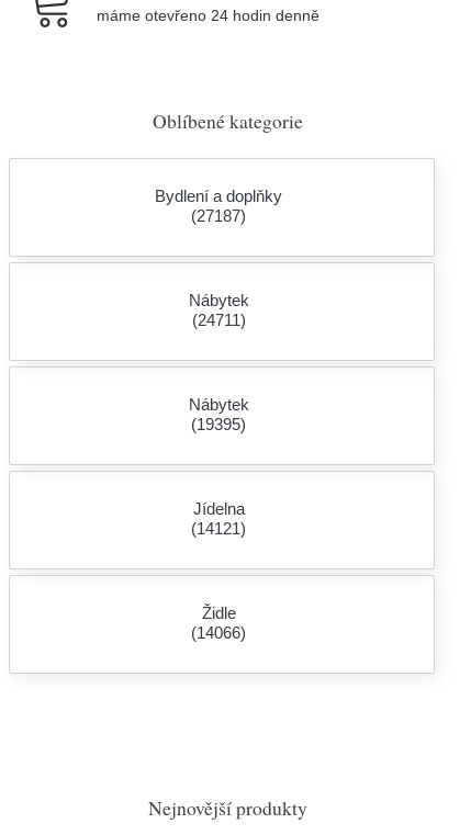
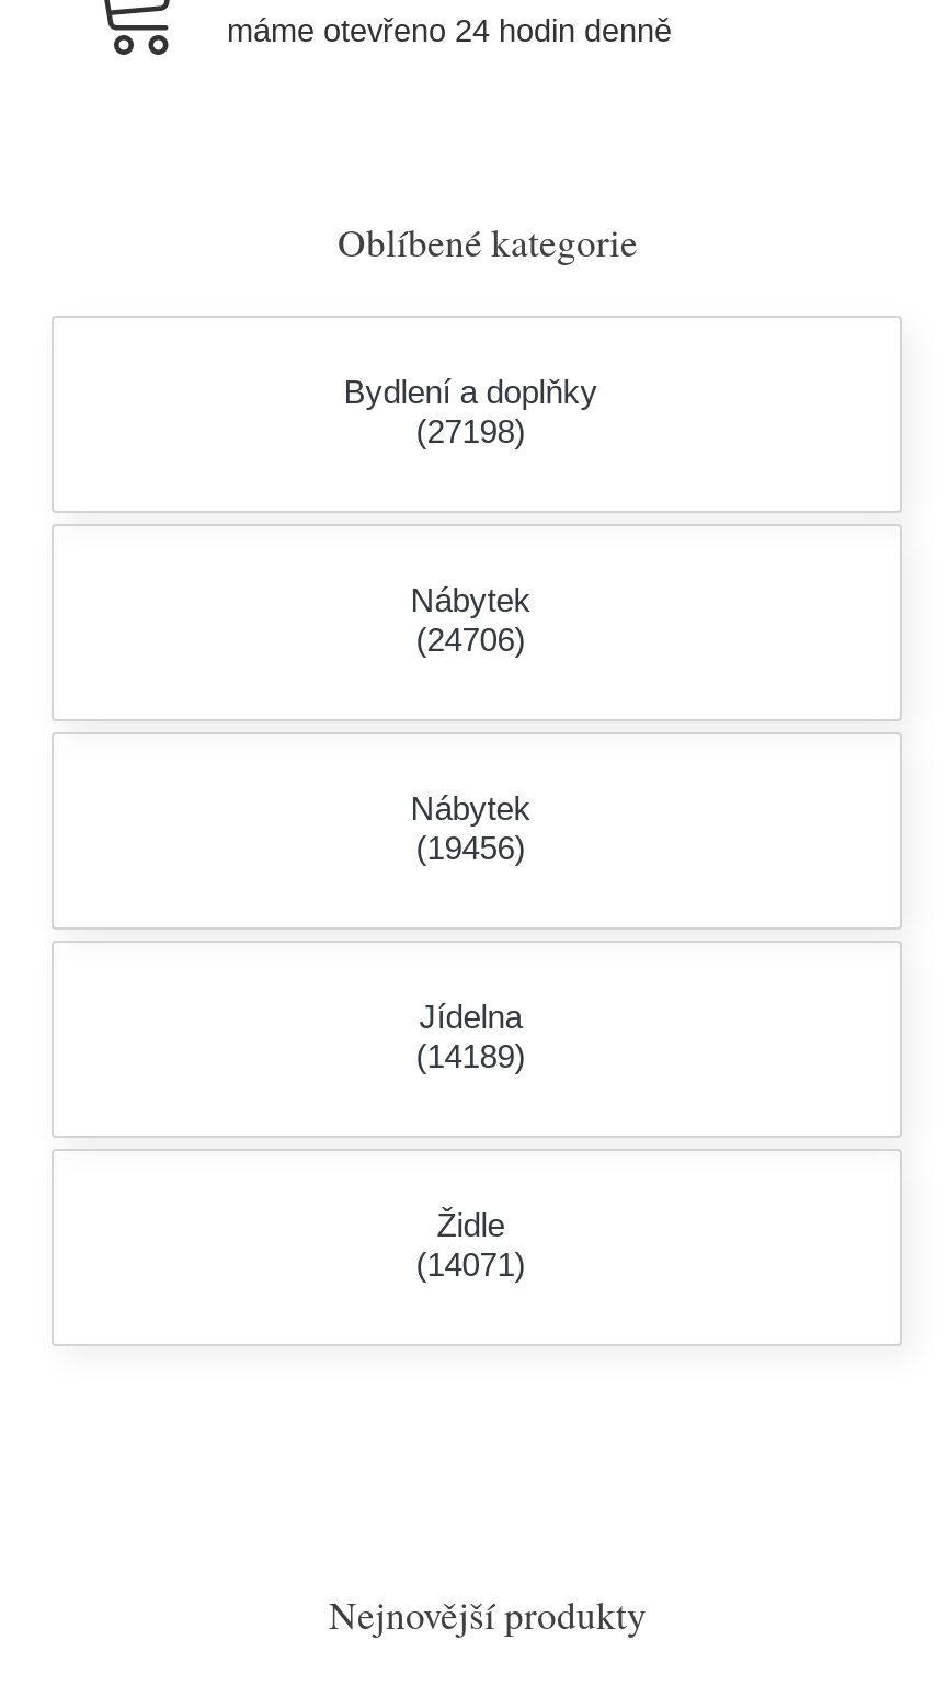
[191,206,246,225] (27187) -> [416,412,526,449] (27198)
[192,311,246,329] (24711) -> [416,620,526,658] (24706)
[191,415,246,433] (19395) -> [416,829,526,866] (19456)
[191,519,246,538] (14121) -> [416,1037,526,1074] (14189)
[191,623,246,642] (14066) -> [416,1245,526,1283] (14071)

